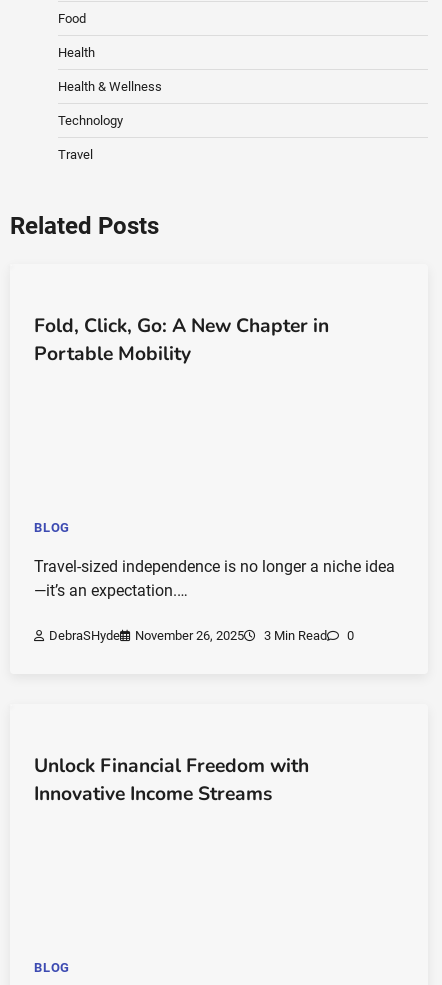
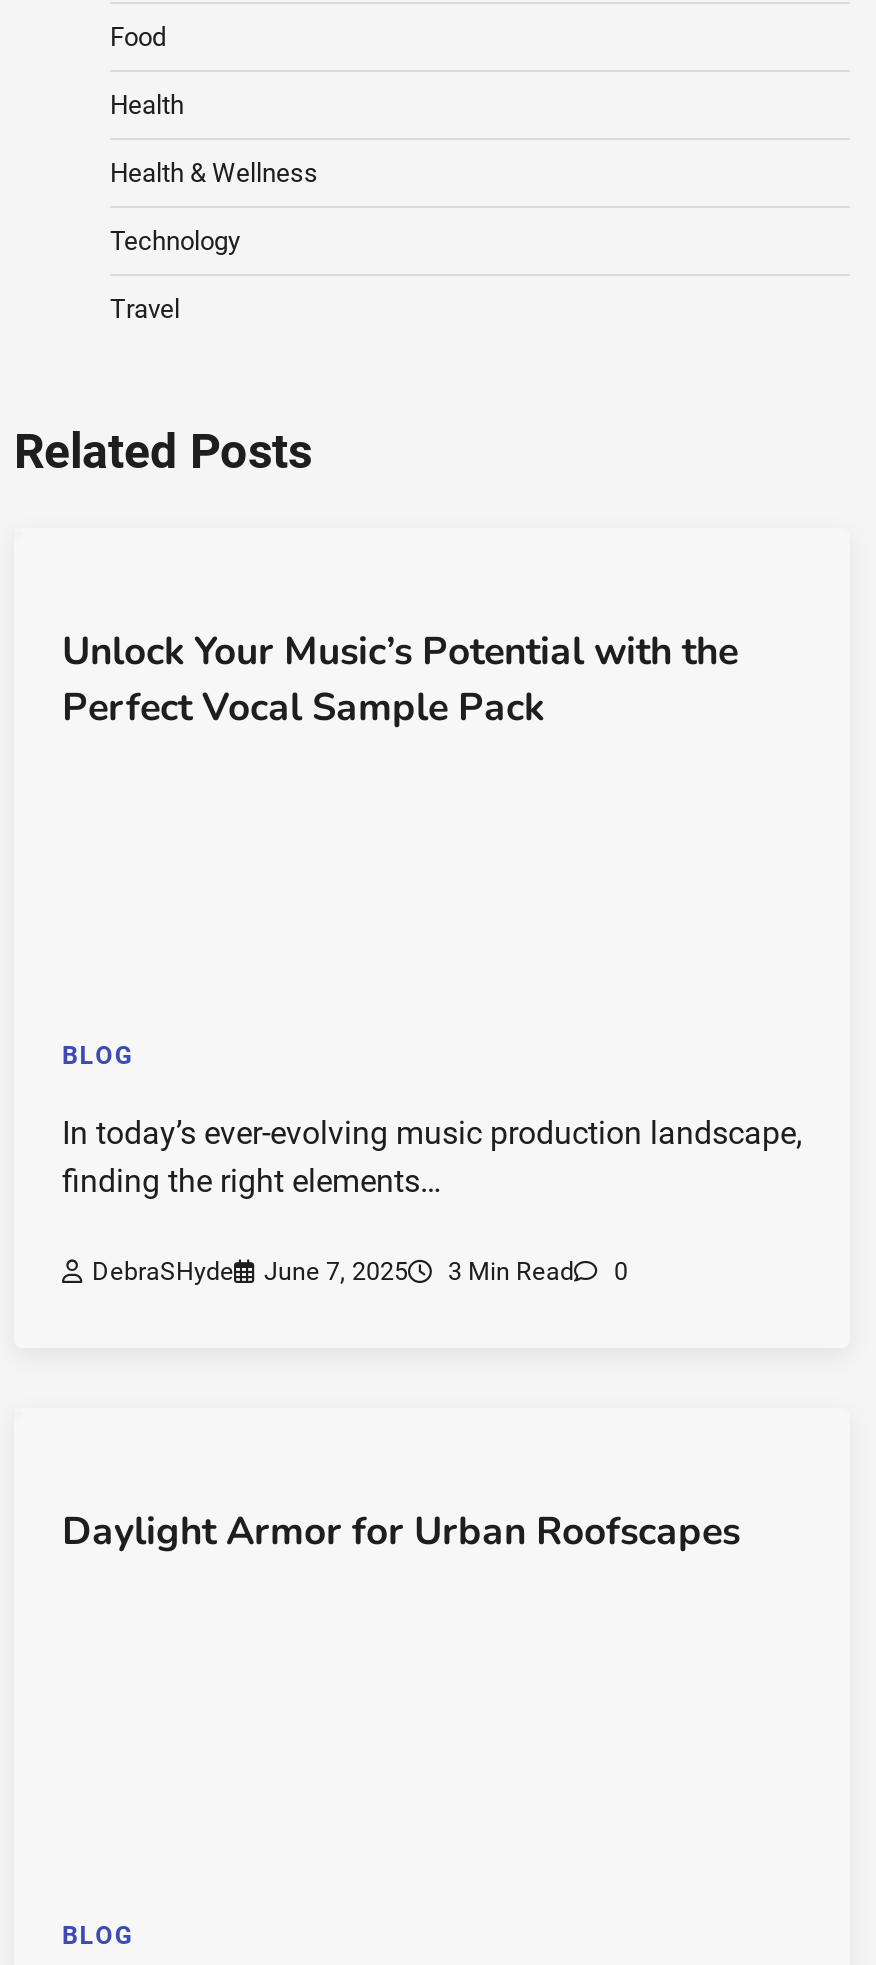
[34,313,329,367] Fold, Click, Go: A New Chapter in | Portable Mobility -> [62,626,738,734] Unlock Your Music’s Potential with the | Perfect Vocal Sample Pack
[34,557,395,600] Travel-sized independence is no longer a niche idea | —it’s an expectation.… -> [62,1114,802,1200] In today’s ever-evolving music production landscape, | finding the right elements…
[49,628,354,643] DebraSHyde November 26, 2025 3 Min Read 0 -> [92,1256,628,1286] DebraSHyde June 7, 2025 3 Min Read 0
[34,753,309,807] Unlock Financial Freedom with | Innovative Income Streams -> [62,1506,740,1558] Daylight Armor for Urban Roofscapes

